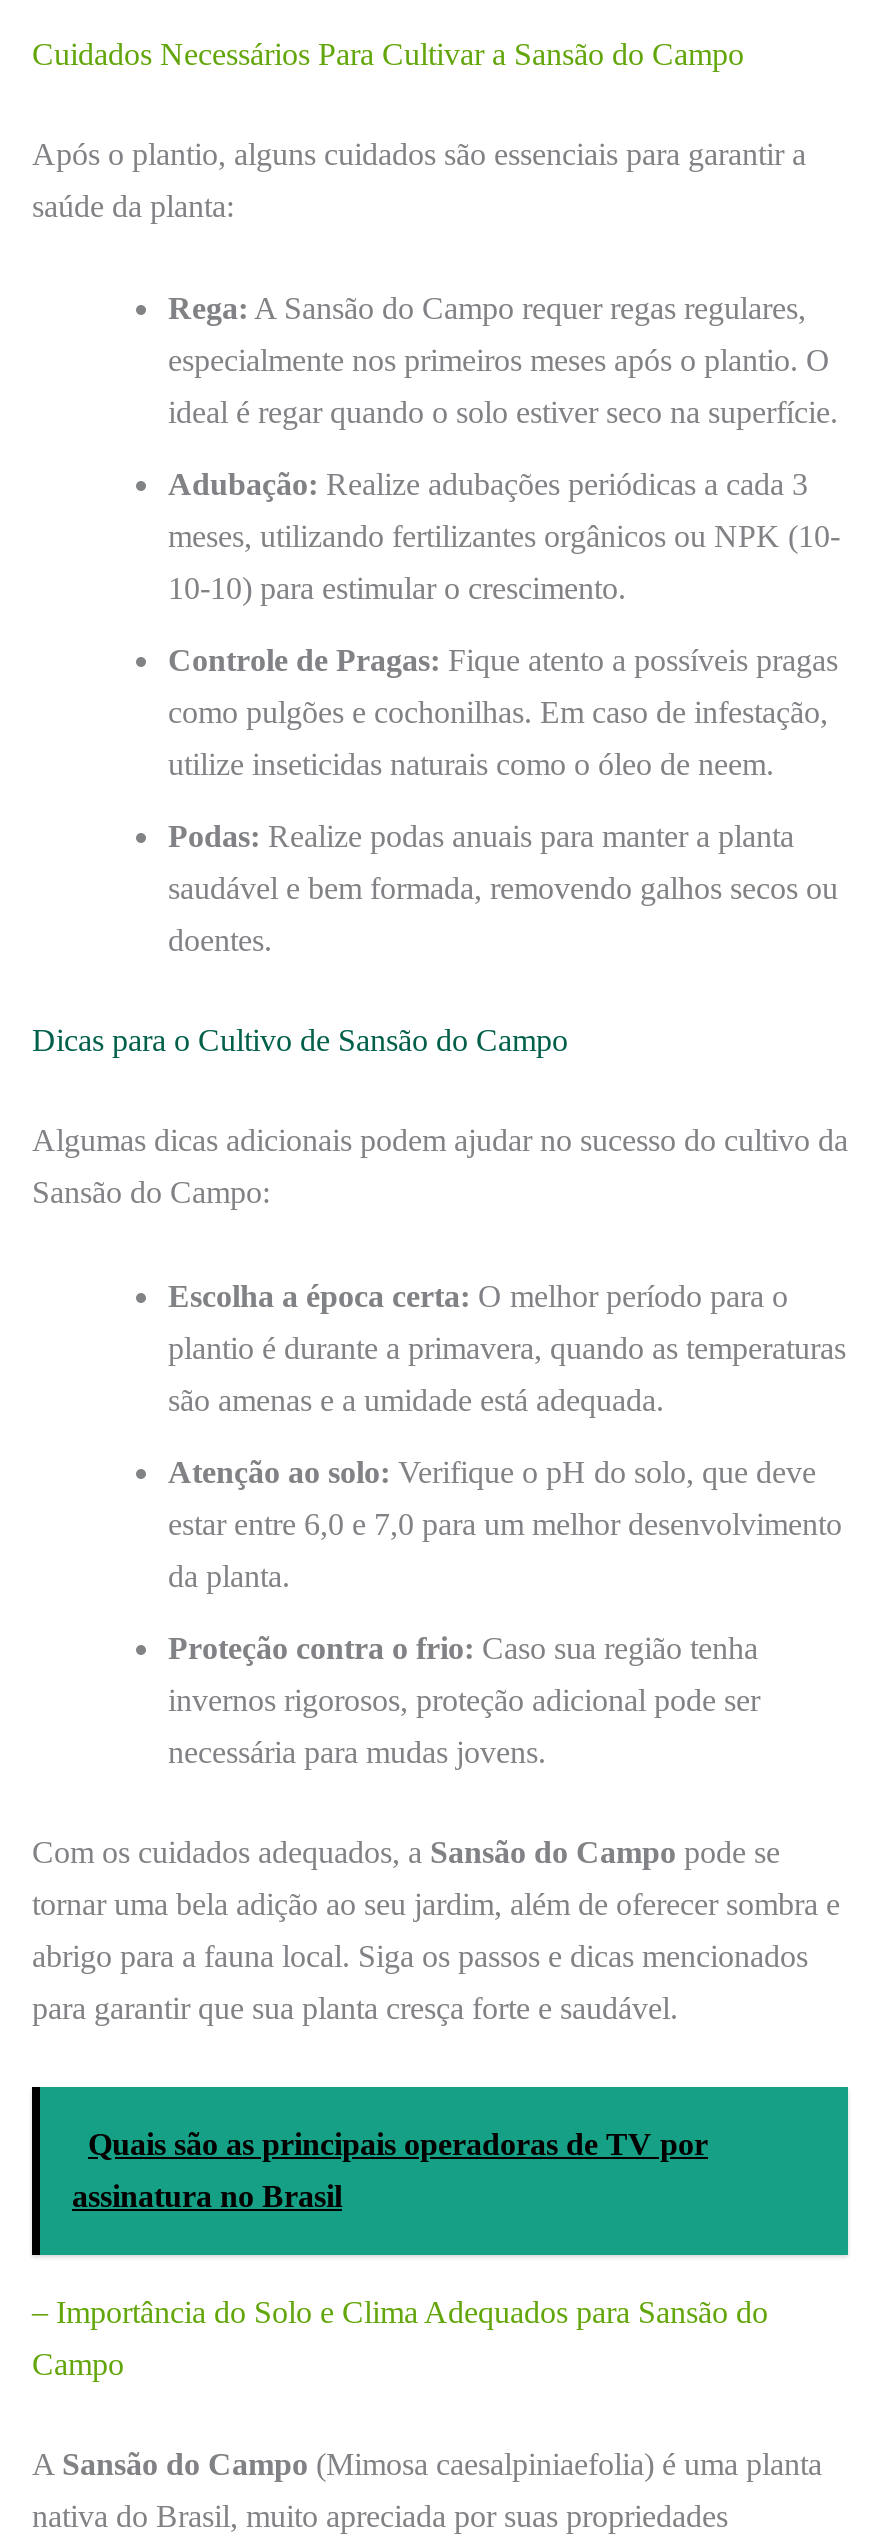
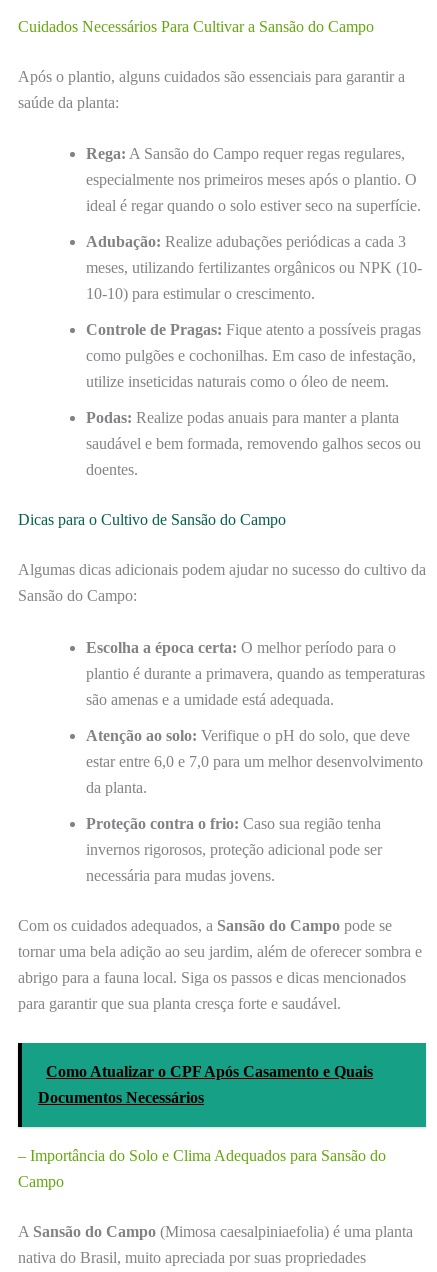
[88,2126,708,2160] Quais são as principais operadoras de TV por -> [46,1063,373,1080] Como Atualizar o CPF Após Casamento e Quais
[72,2178,342,2212] assinatura no Brasil -> [38,1089,204,1106] Documentos Necessários

